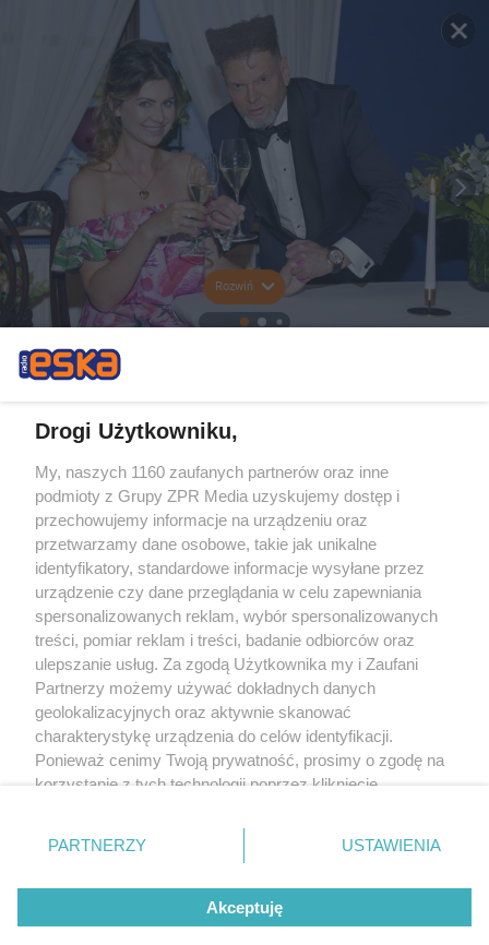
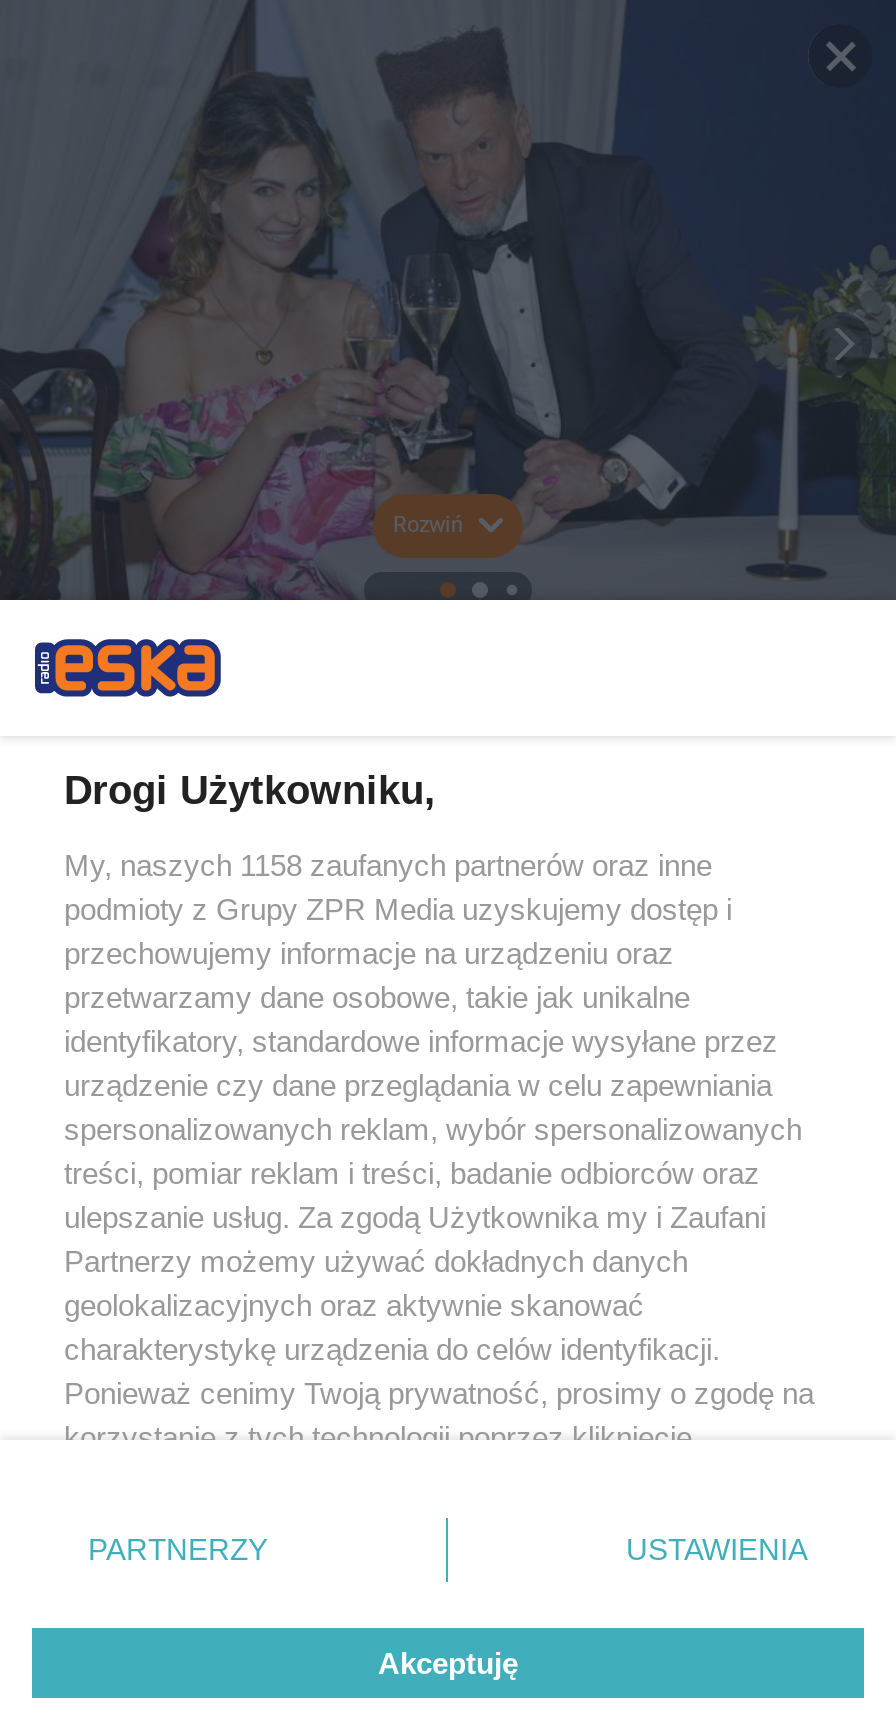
[35,463,389,481] My, naszych 1160 zaufanych partnerów oraz inne -> [64,848,712,882] My, naszych 1158 zaufanych partnerów oraz inne

